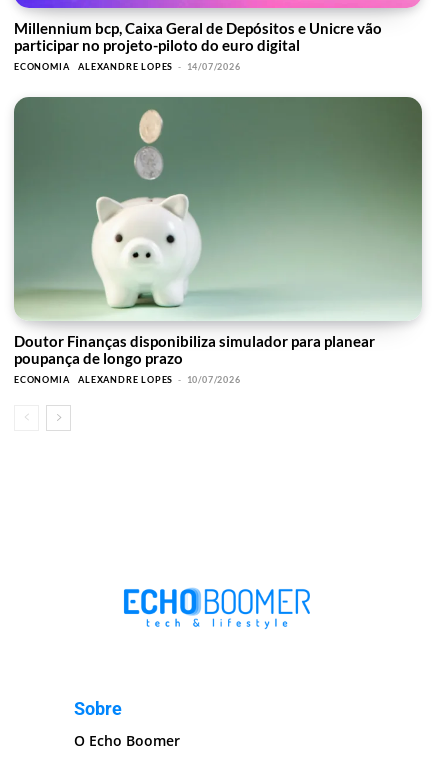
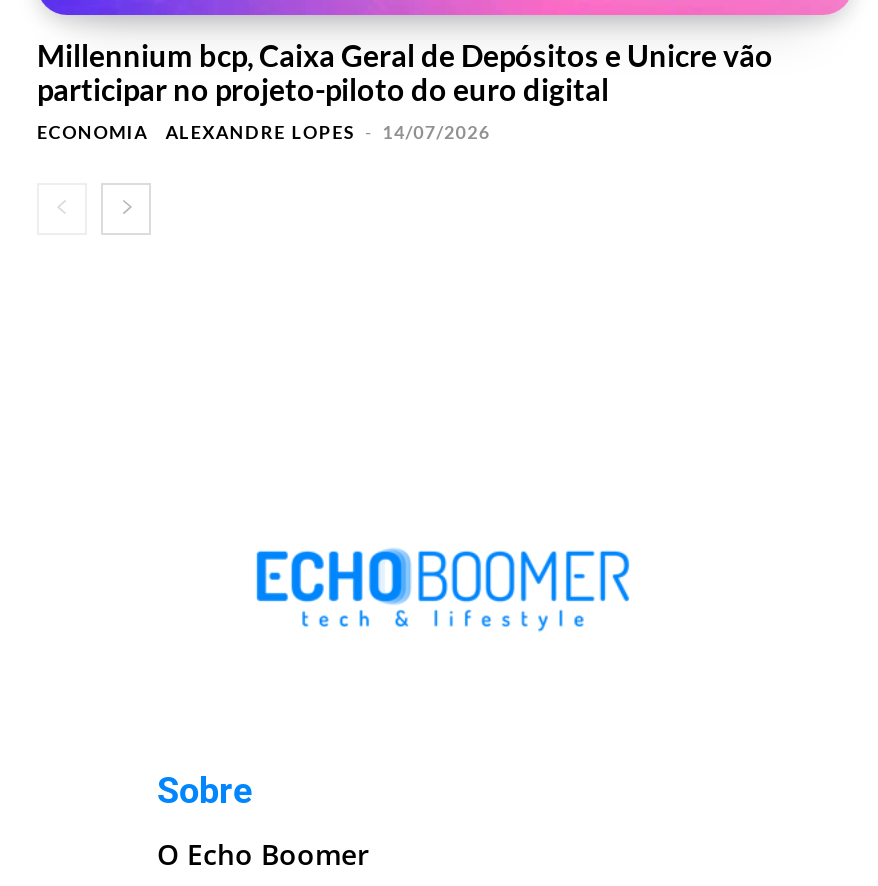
[13,96,423,385] [image] | Doutor Finanças disponibiliza simulador para planear | poupança de longo prazo | ECONOMIA | ALEXANDRE LOPES - 10/07/2026 -> none

